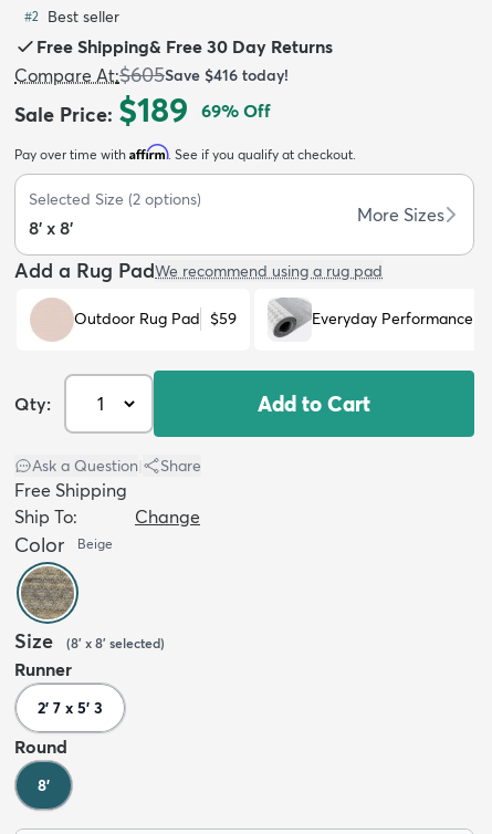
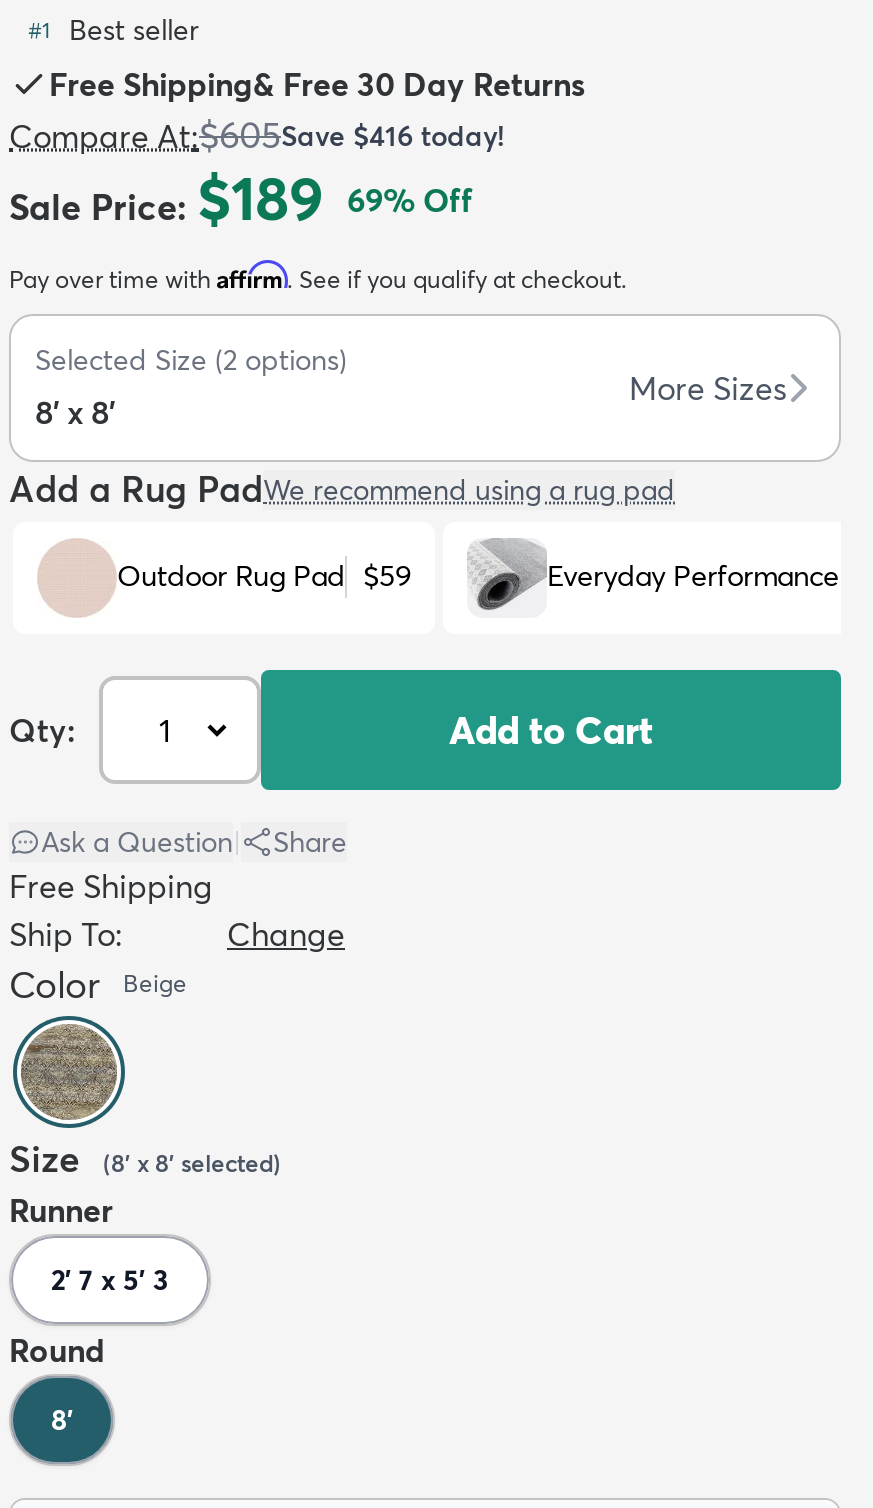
[24,7,119,27] #2 Best seller -> [28,12,199,48] #1 Best seller

